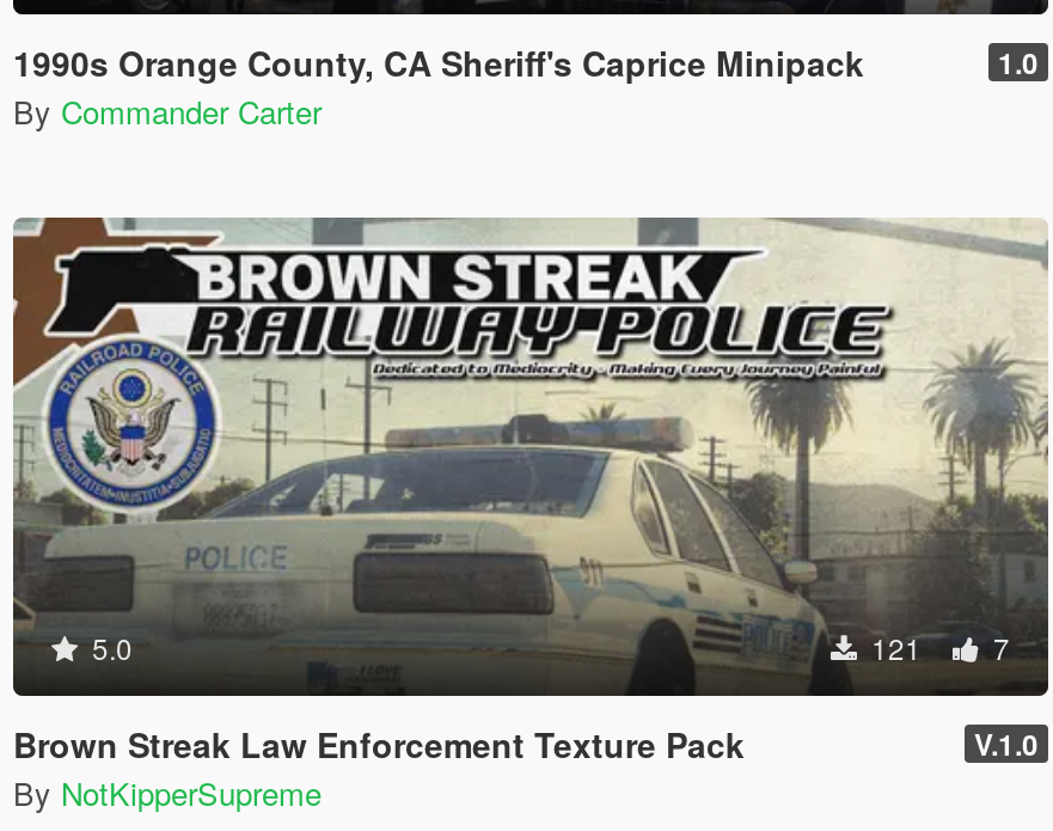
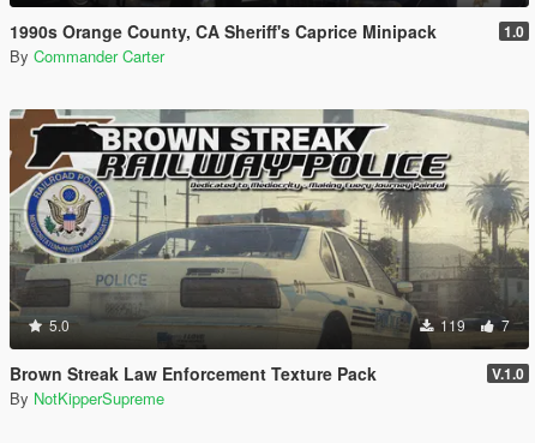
[864,627,1010,667] 121 7 -> [437,315,510,335] 119 7

